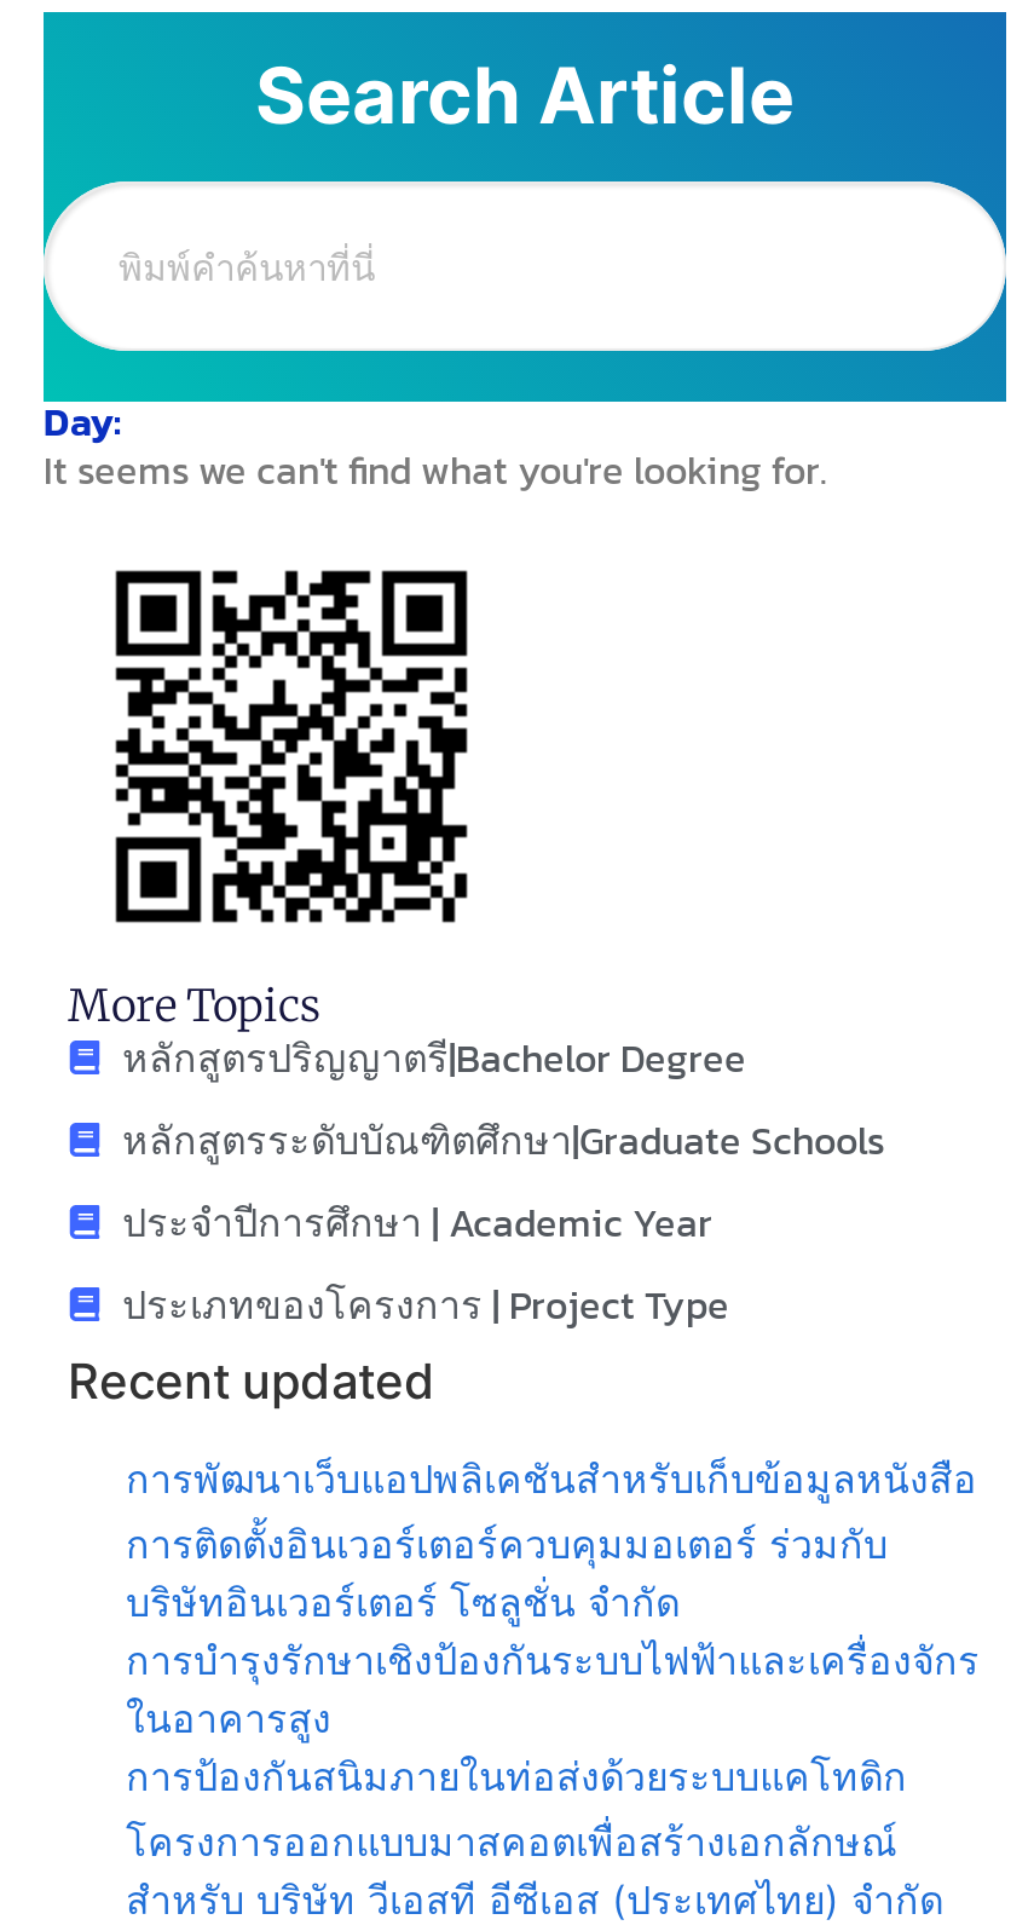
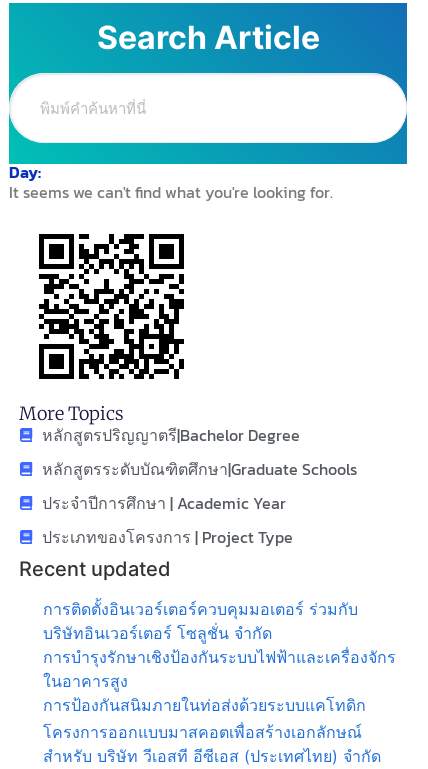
[126,1454,977,1502] การพัฒนาเว็บแอปพลิเคชันสำหรับเก็บข้อมูลหนังสือ -> none

